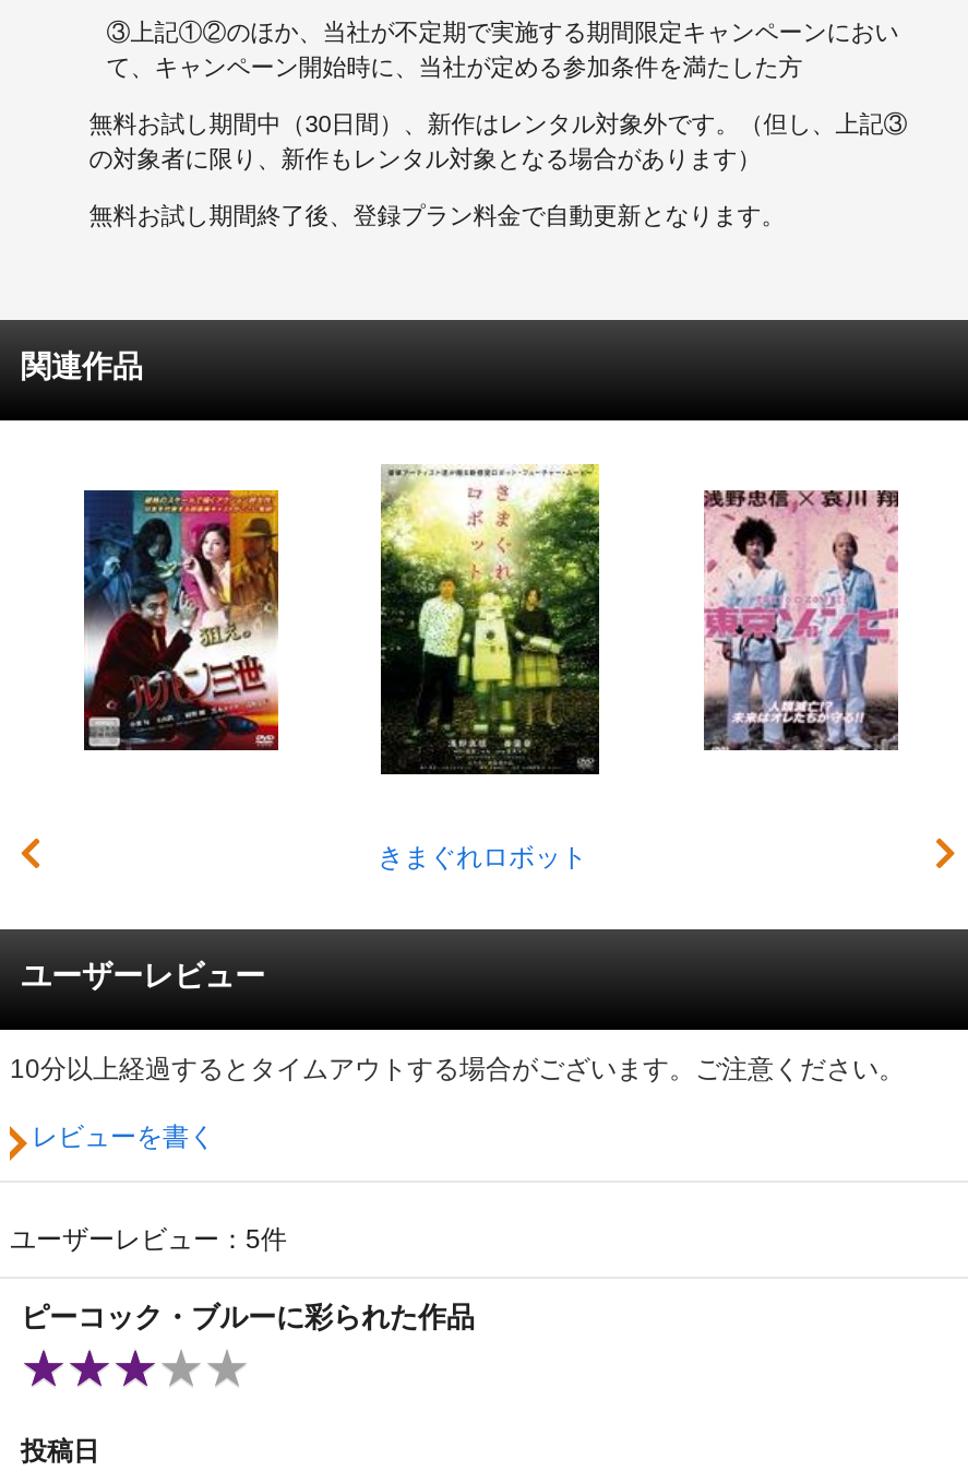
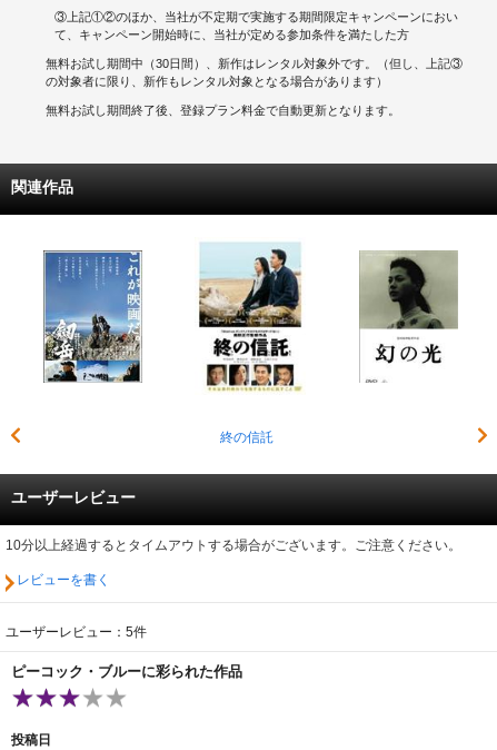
[378,462,601,872] [image] | きまぐれロボット -> [195,237,306,445] [image] | 終の信託
[84,488,280,752] [image] -> [42,249,142,383] [image]
[702,490,900,752] [image] -> [359,250,458,383] [image]

